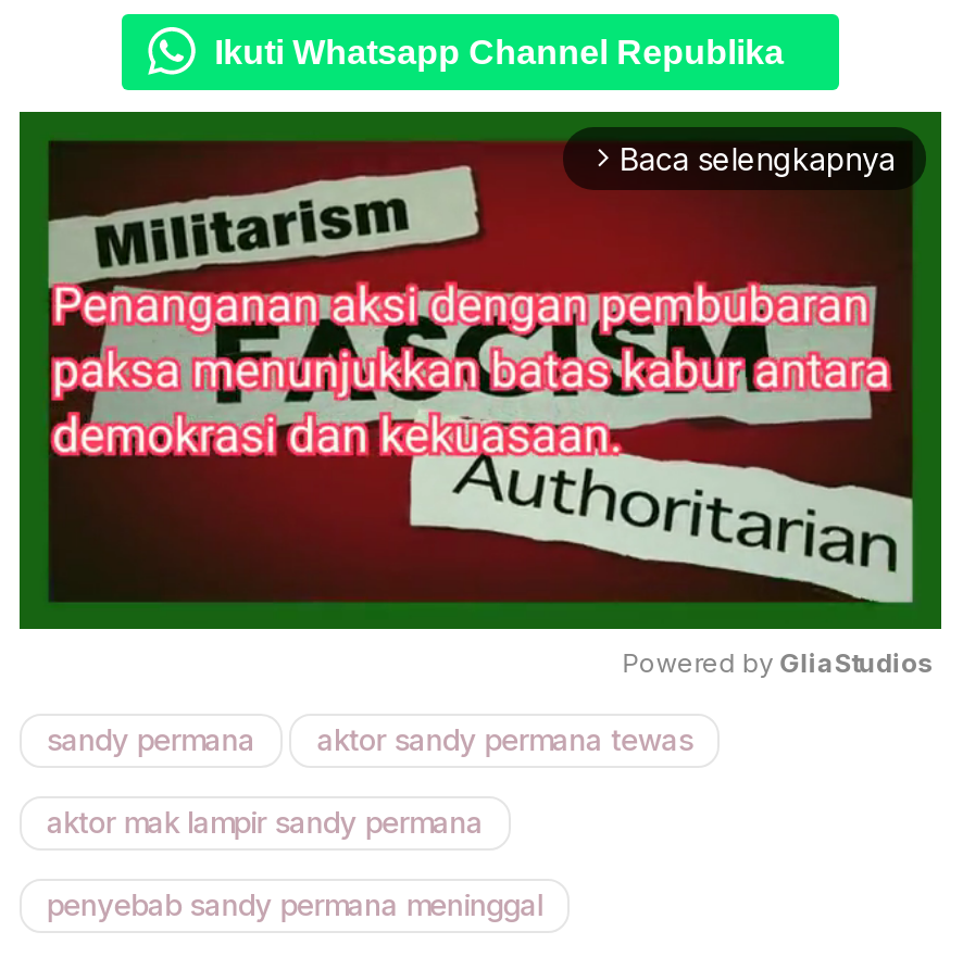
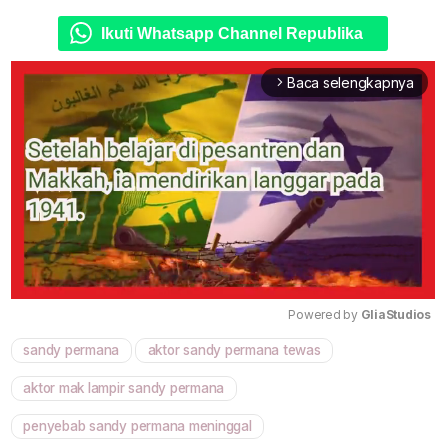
[17,110,943,631] [image] -> [10,60,436,300] [image]

